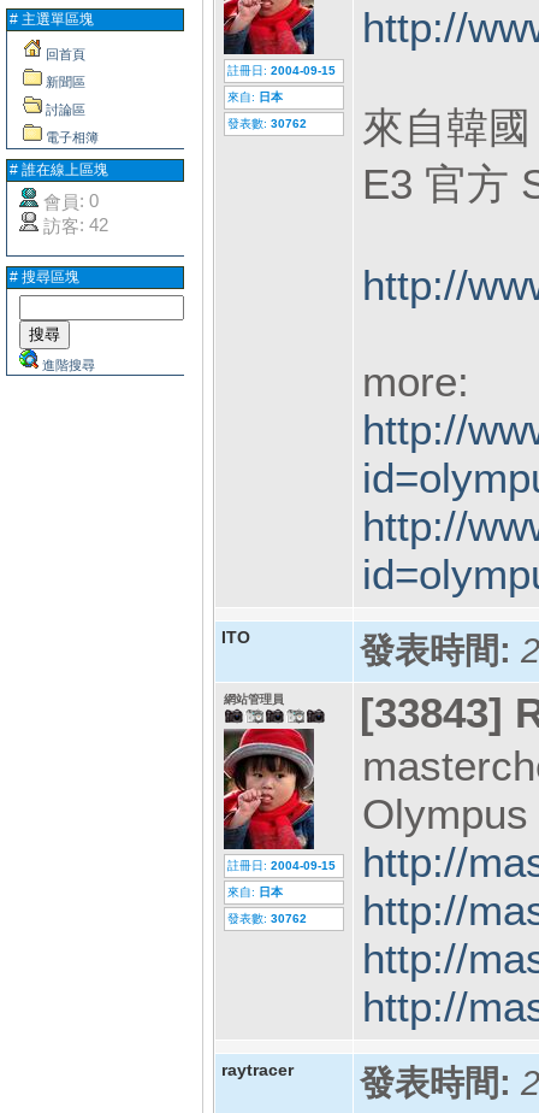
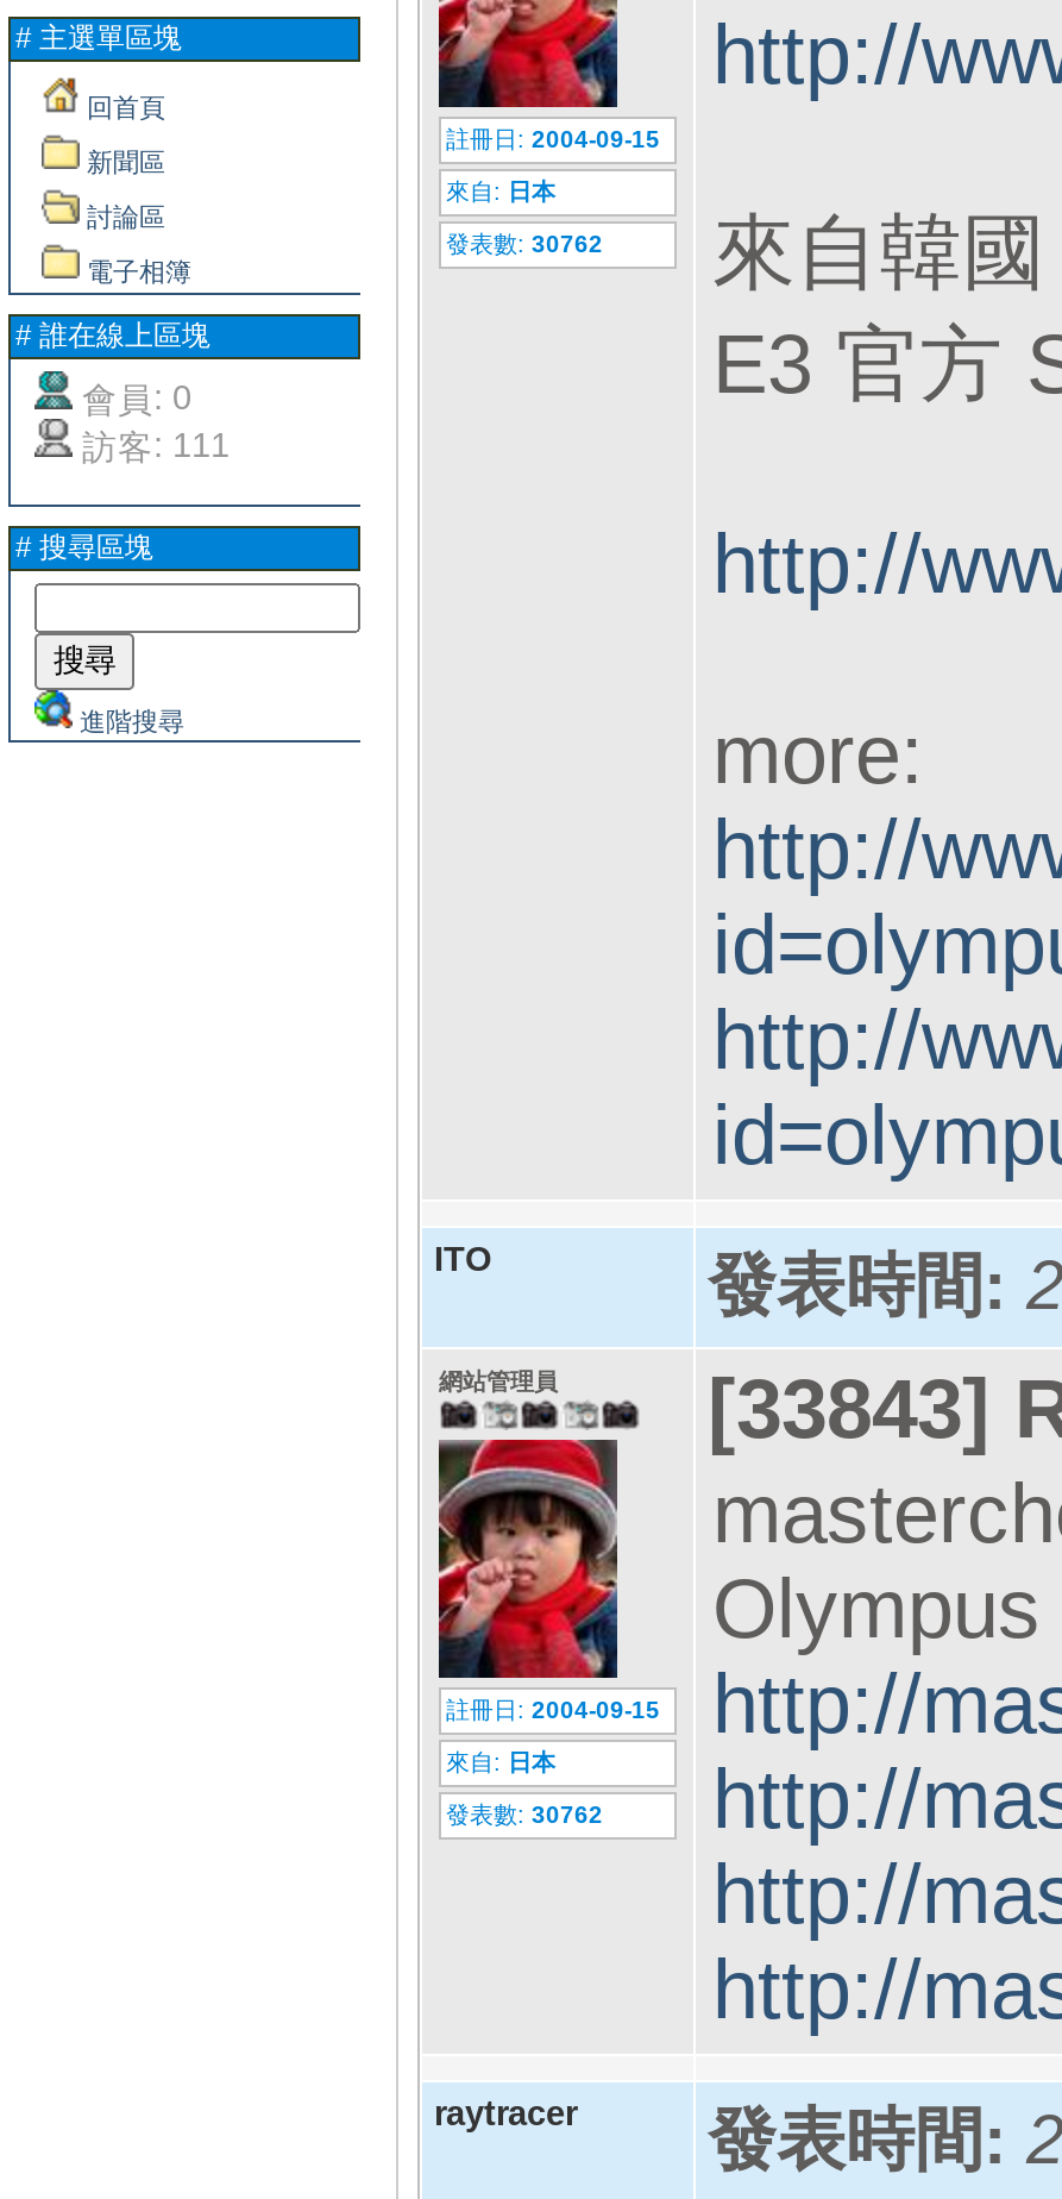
[43,216,108,236] 訪客: 42 -> [82,426,230,467] 訪客: 111

